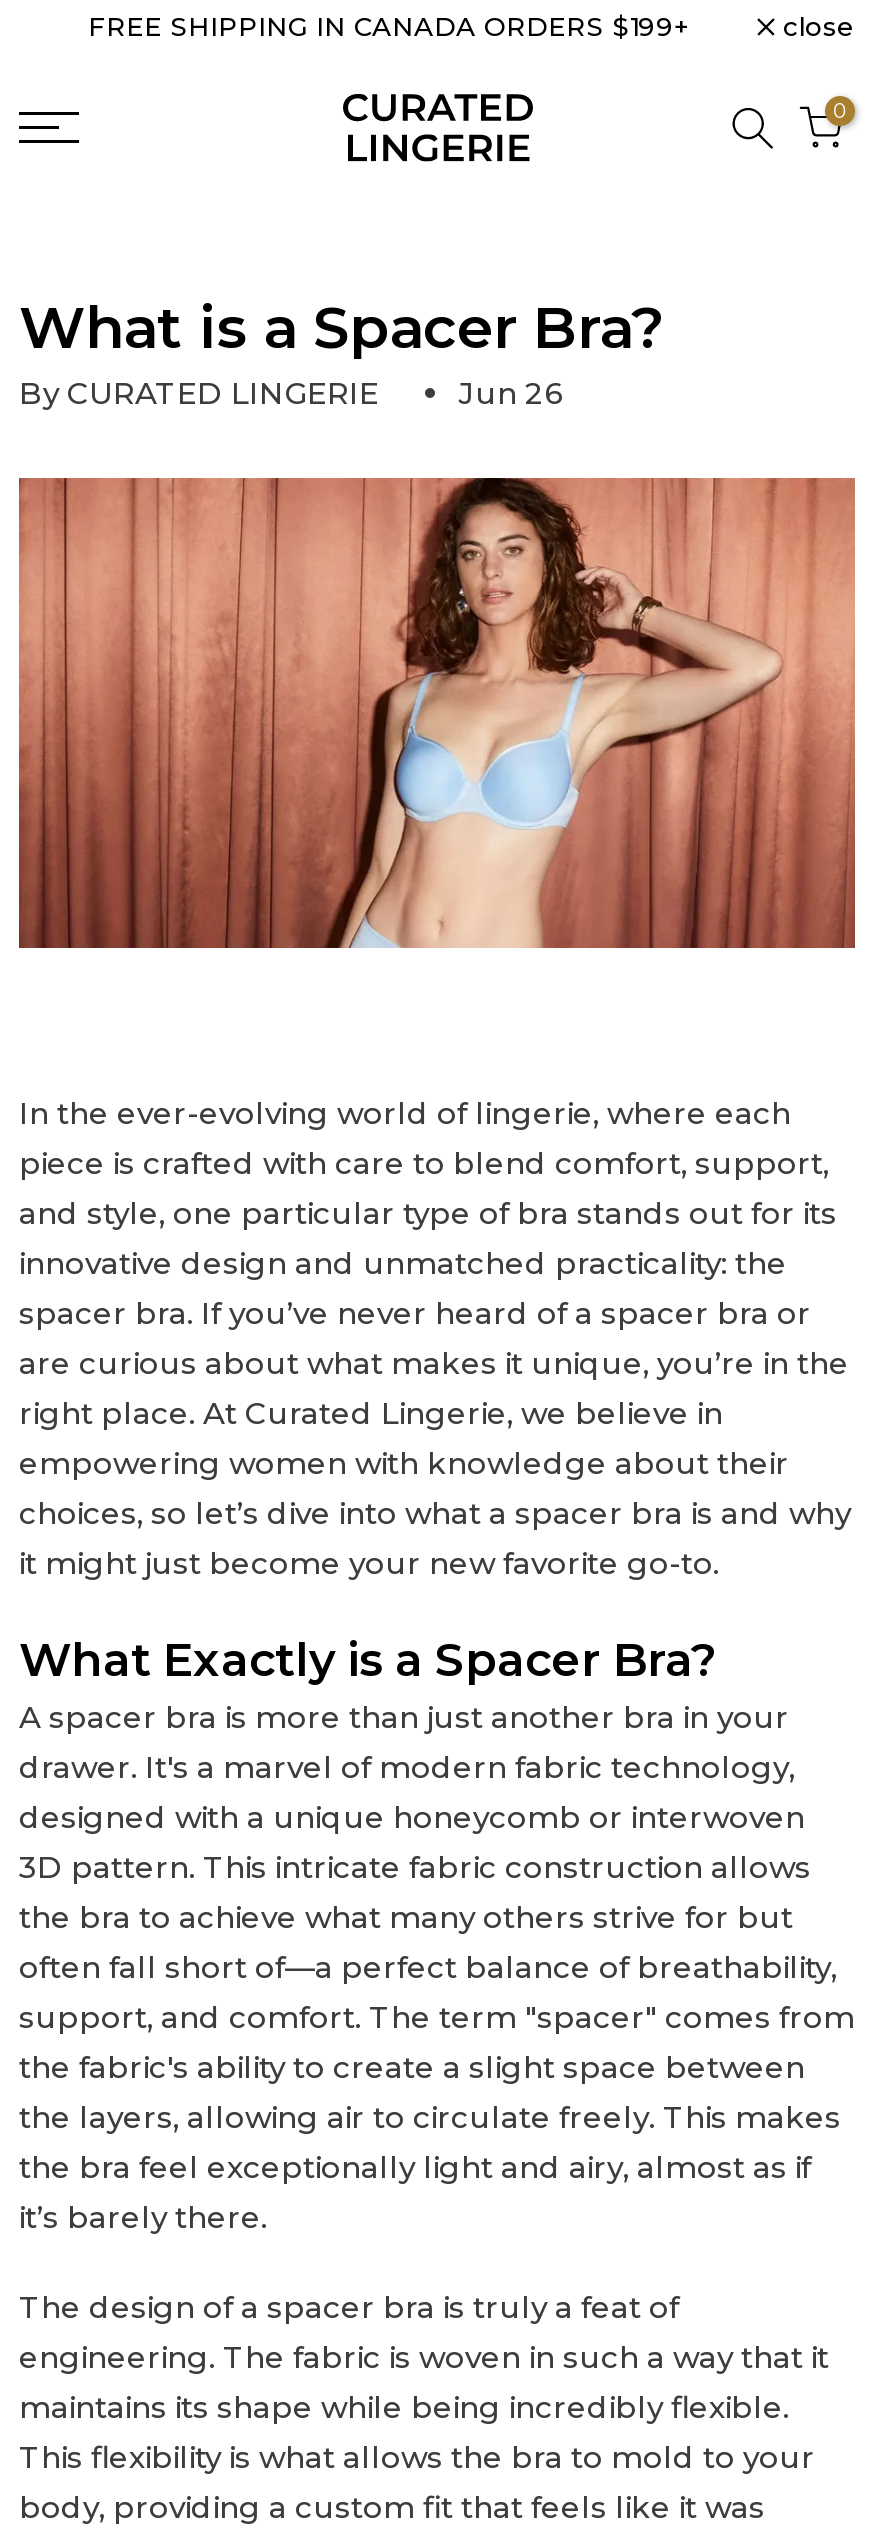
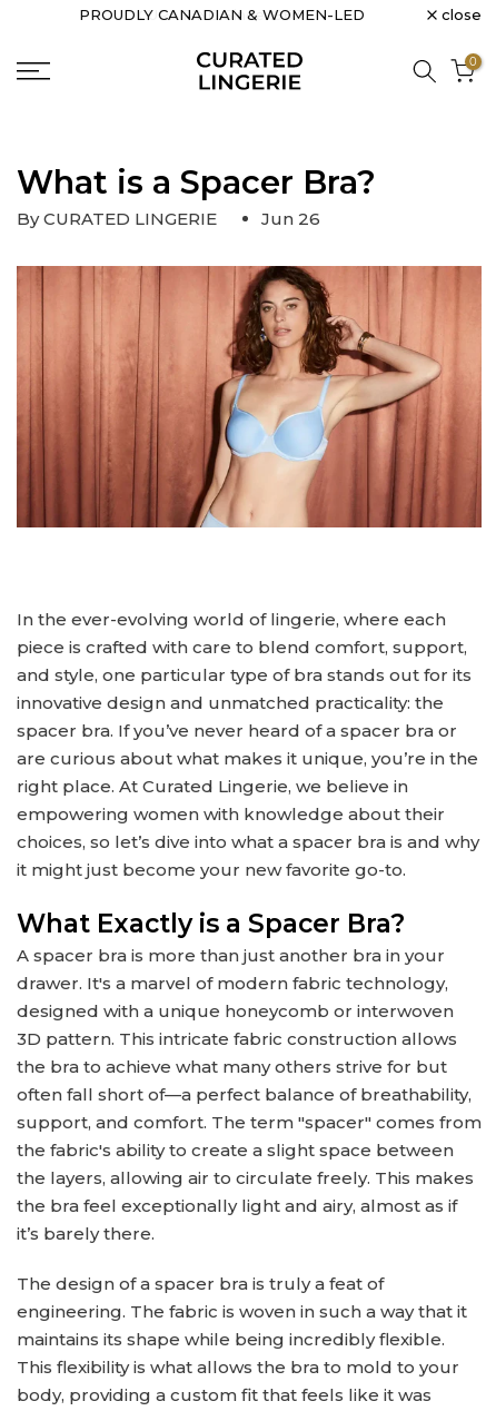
[88,10,688,42] FREE SHIPPING IN CANADA ORDERS $199+ -> [79,6,365,23] PROUDLY CANADIAN & WOMEN-LED

